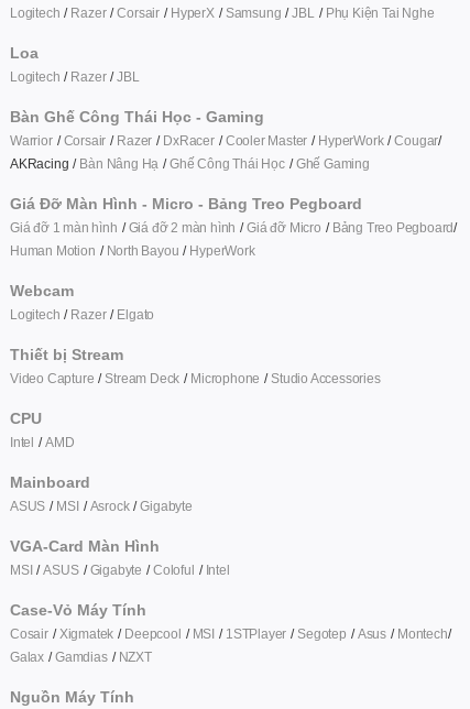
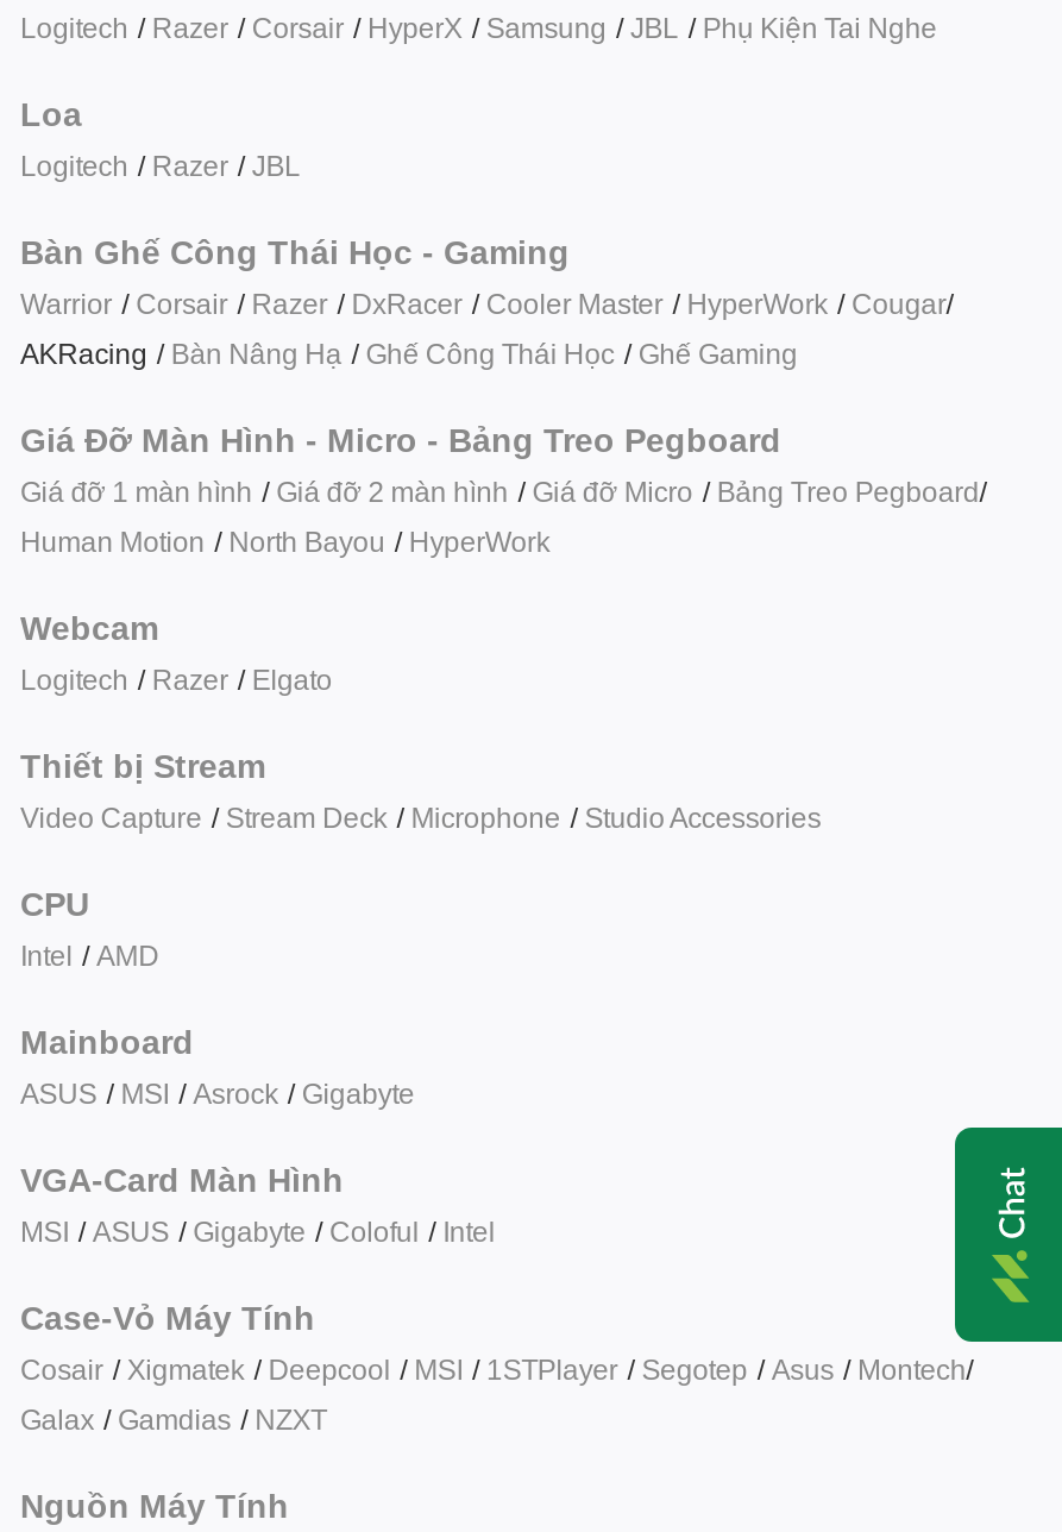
none -> [953,1125,1055,1344] [image]

